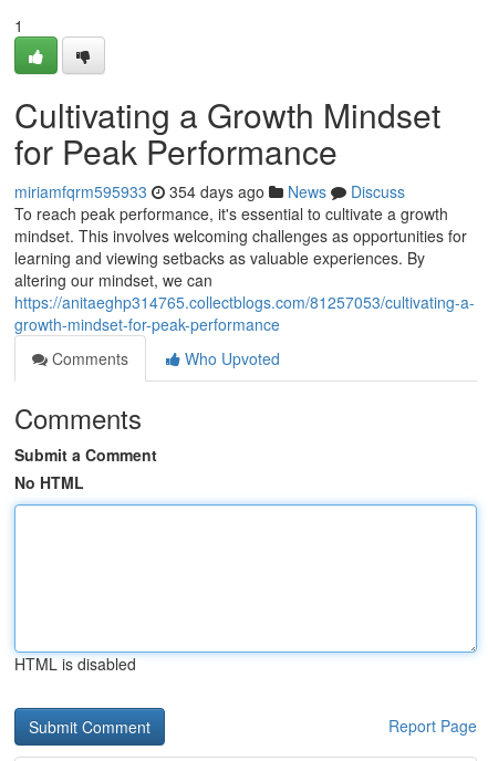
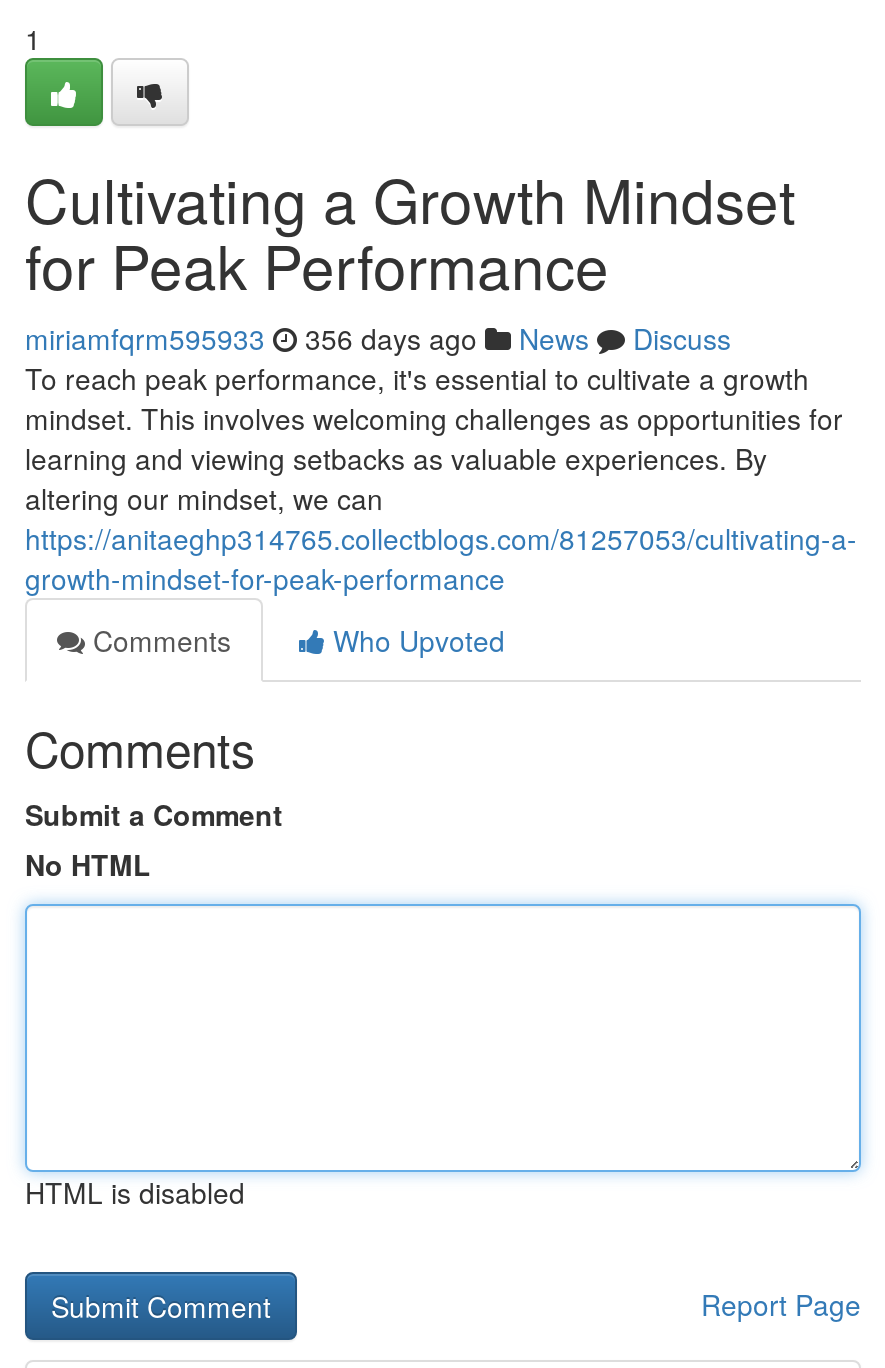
[14,180,405,202] miriamfqrm595933 354 days ago News Discuss -> [25,318,731,358] miriamfqrm595933 356 days ago News Discuss

